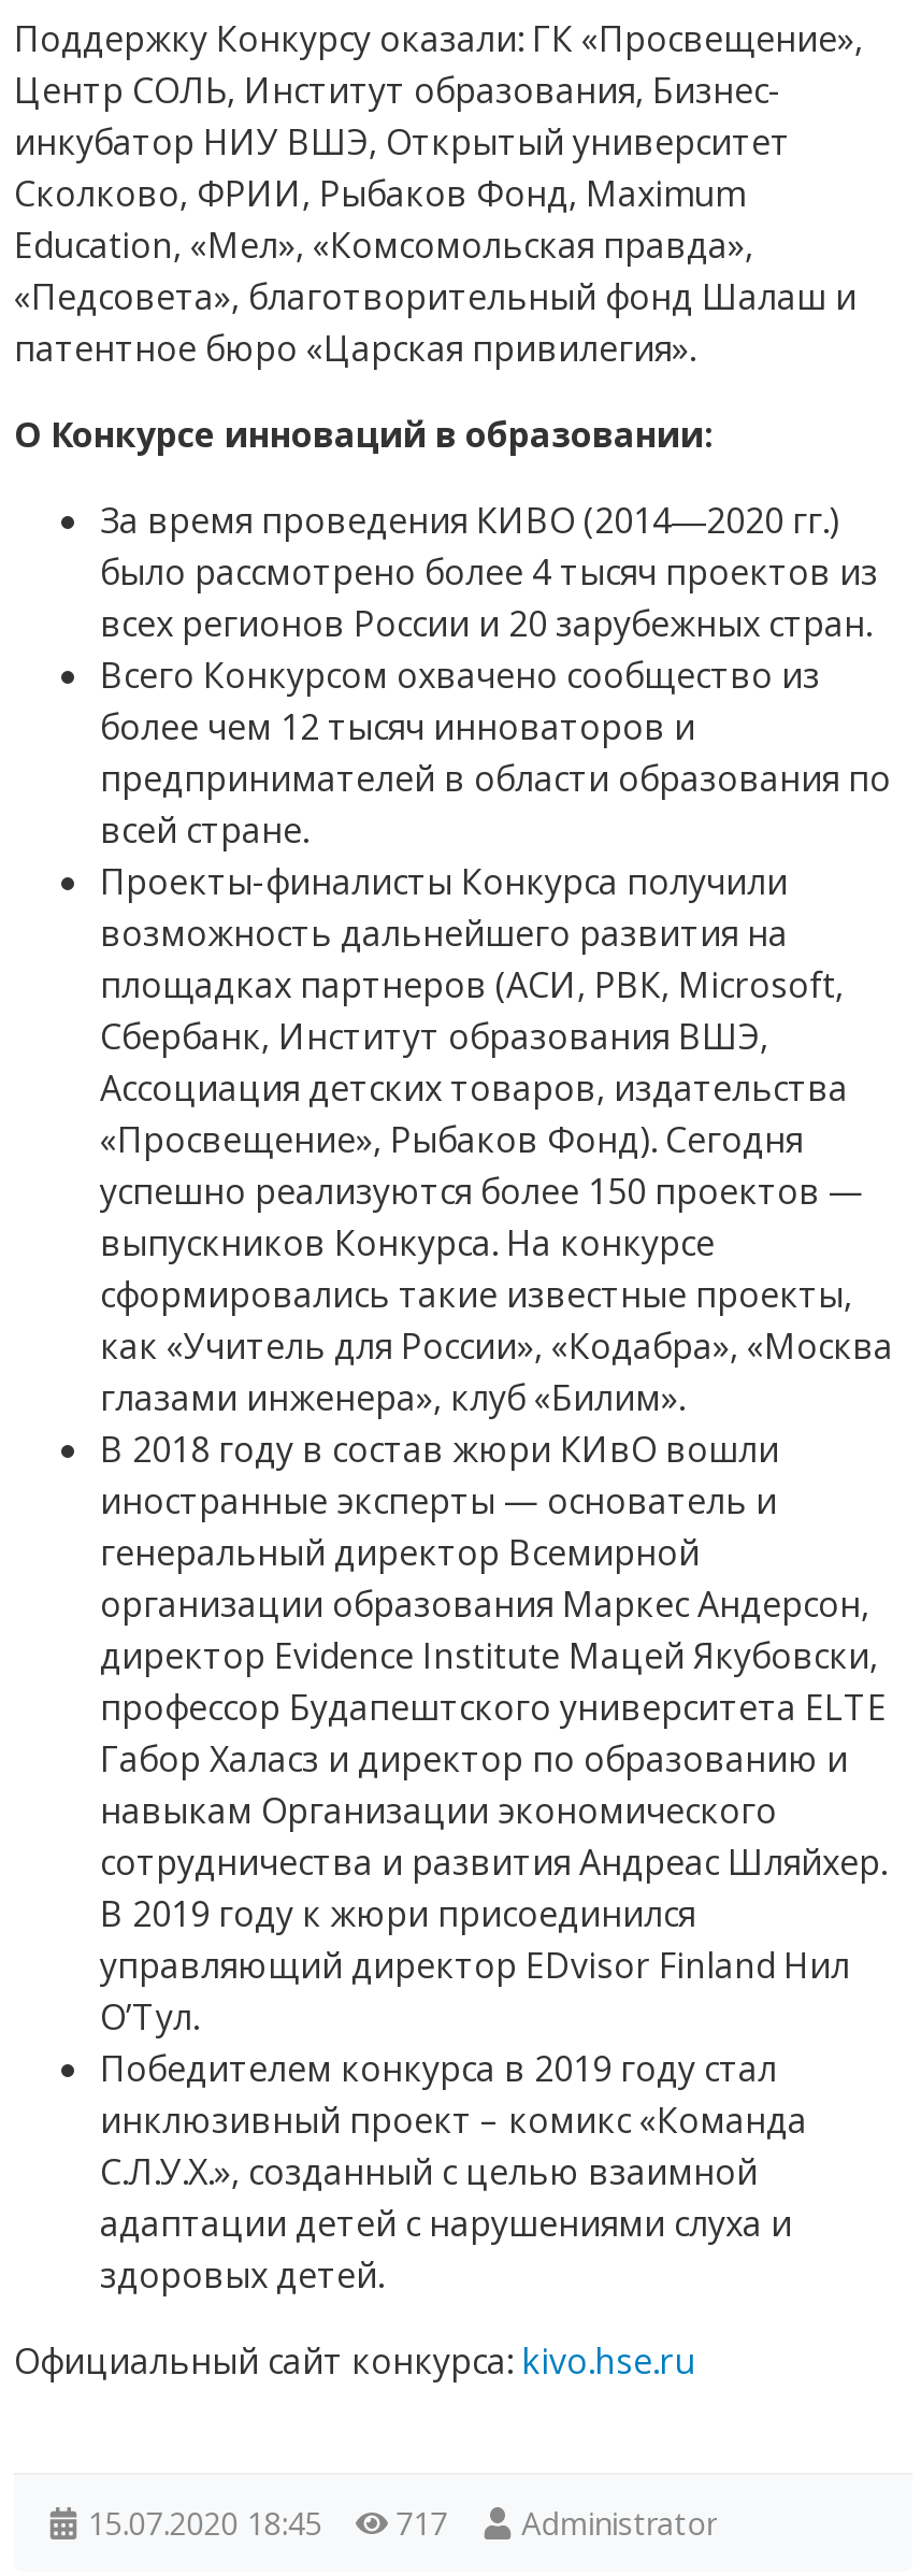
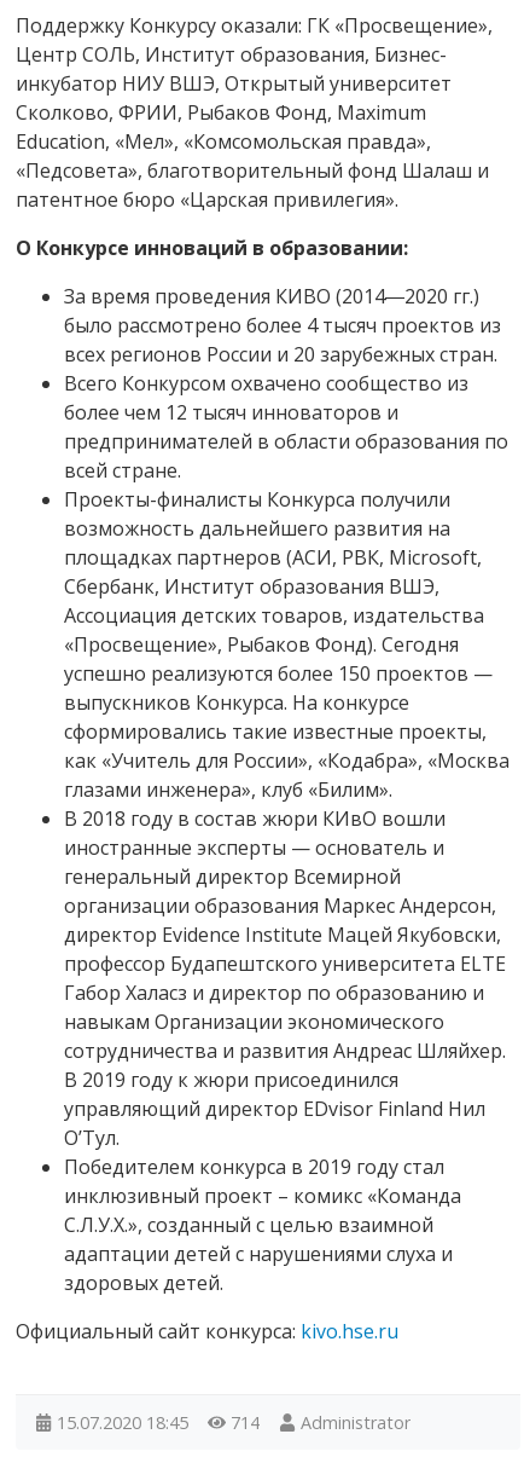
[88,2503,717,2544] 15.07.2020 18:45 717 Administrator -> [57,1411,411,1434] 15.07.2020 18:45 714 Administrator

